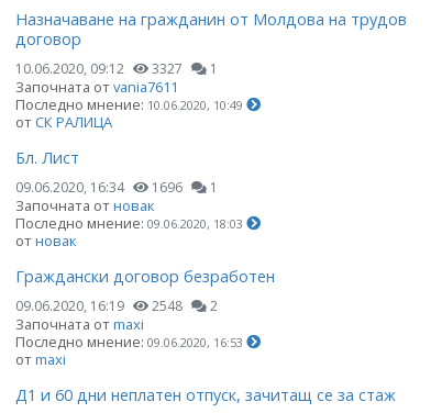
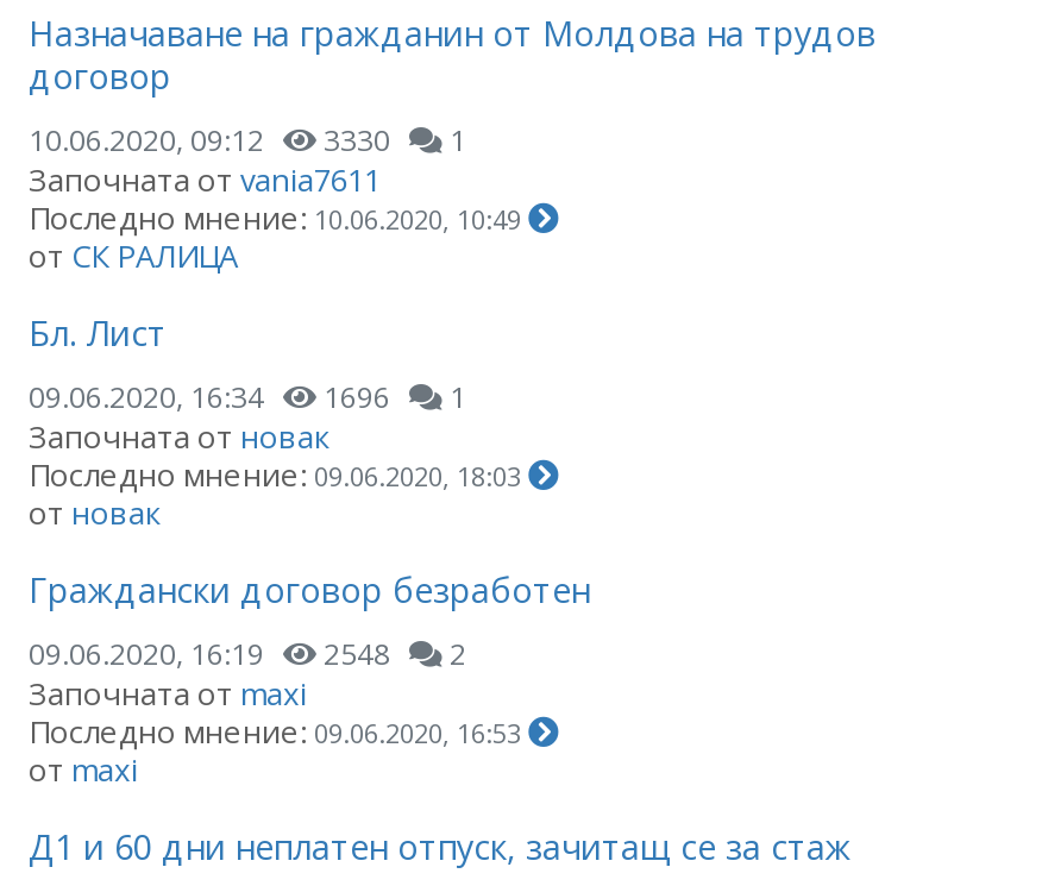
[15,59,218,78] 10.06.2020, 09:12 3327 1 -> [29,120,466,161] 10.06.2020, 09:12 3330 1

